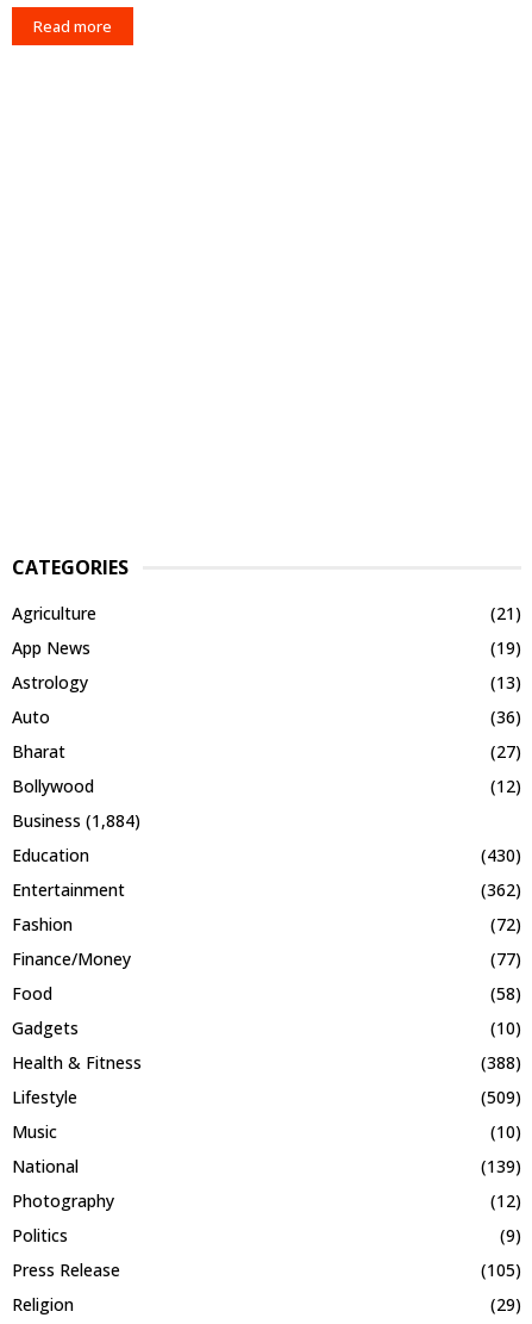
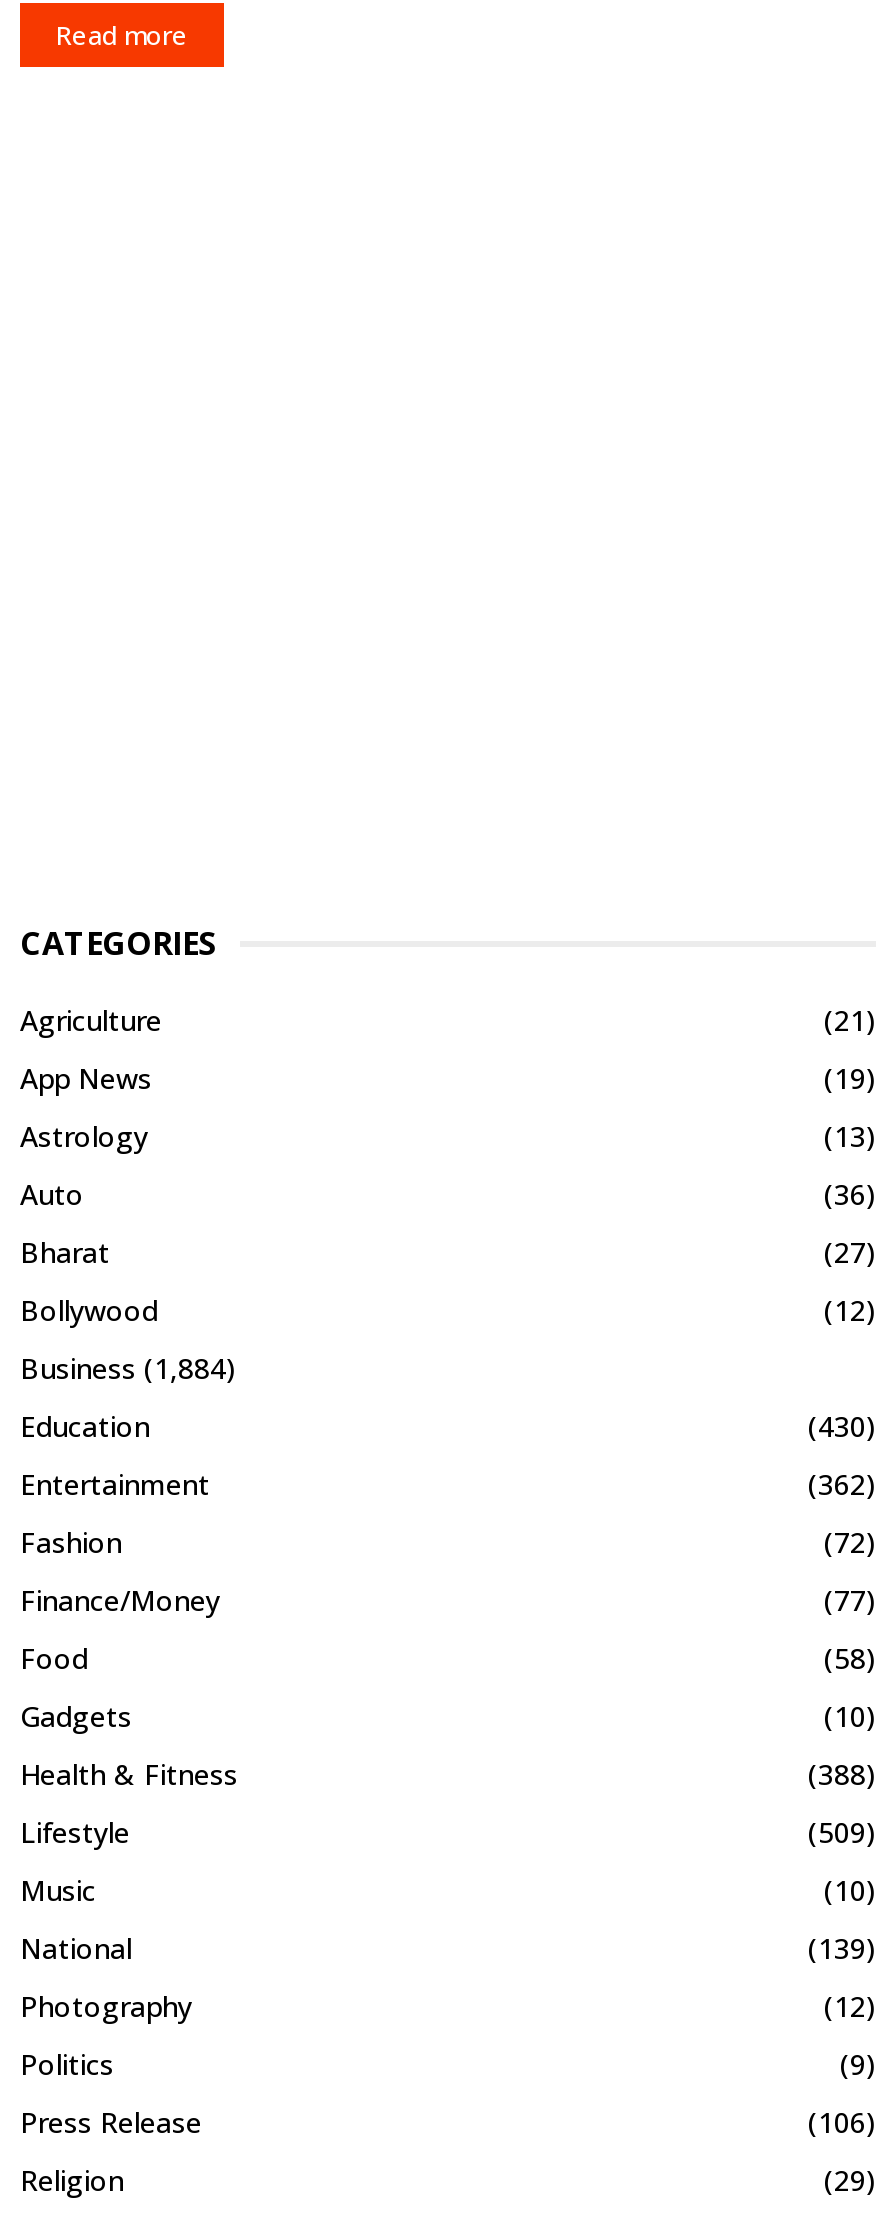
[481,1259,521,1281] (105) -> [808,2104,876,2142] (106)

